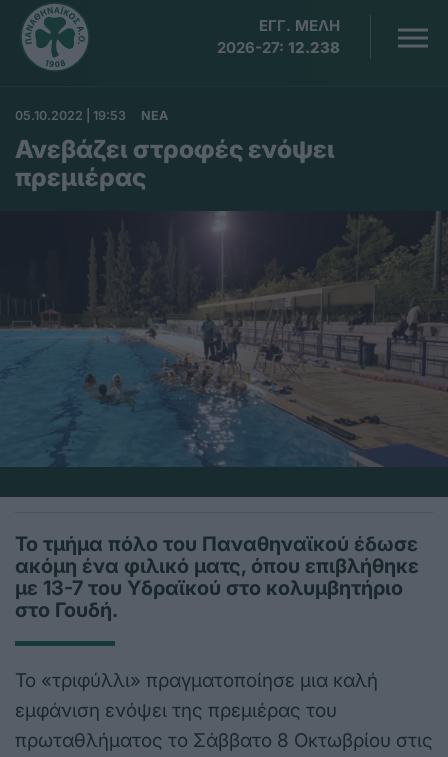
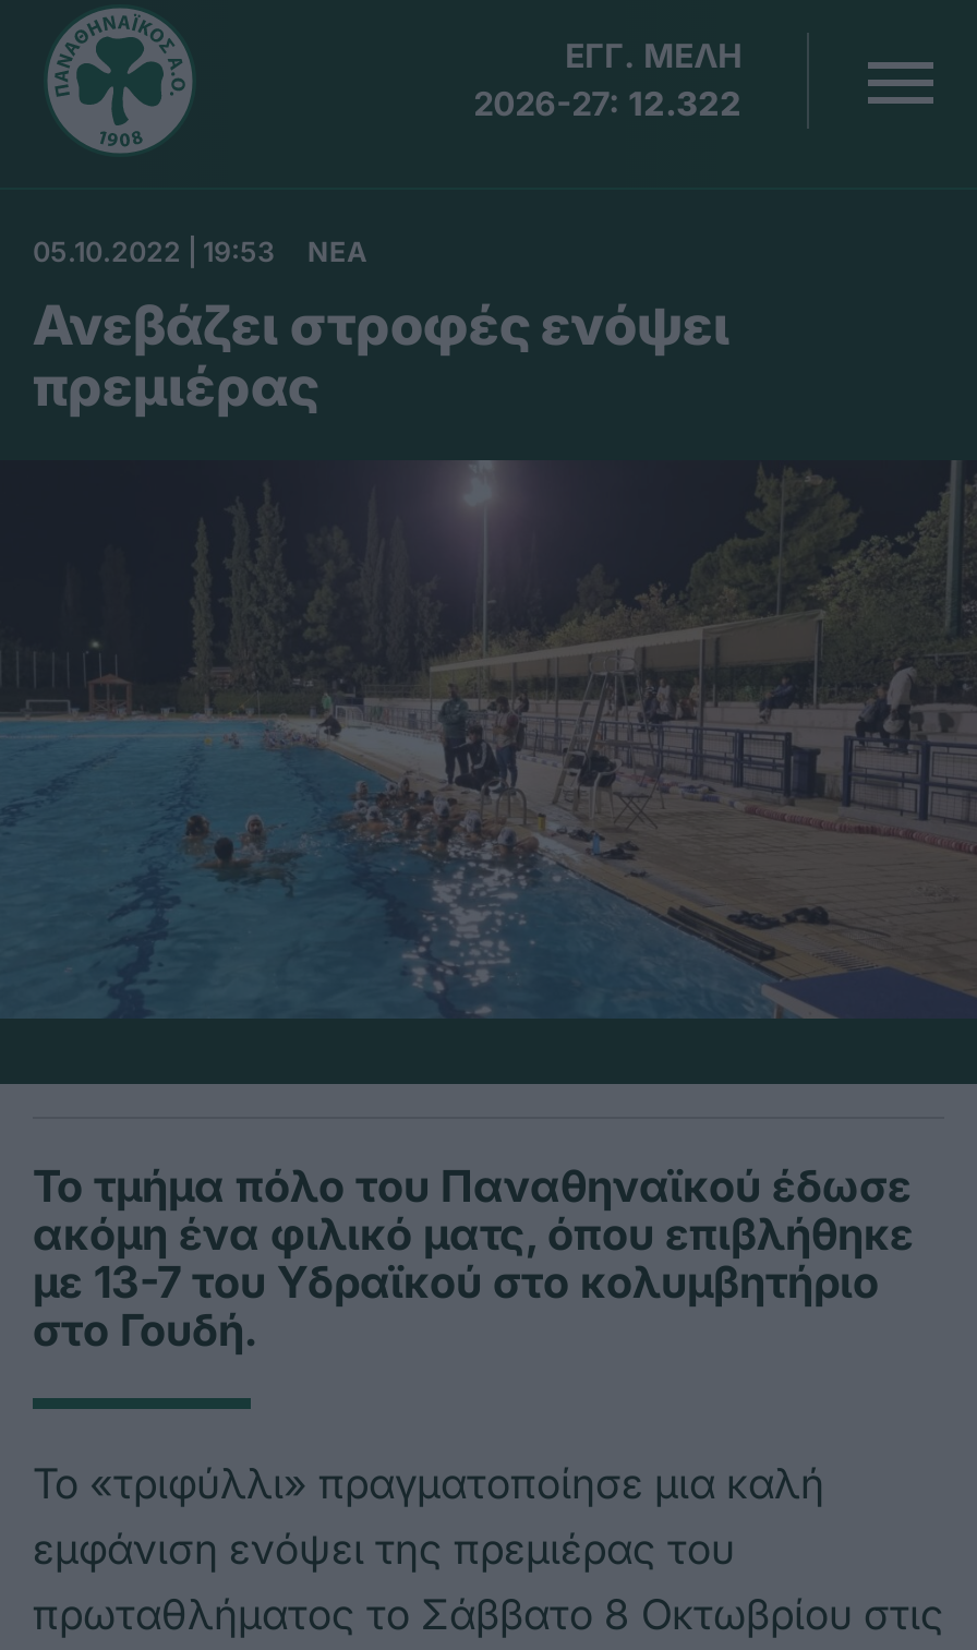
[217,38,340,57] 2026-27: 12.238 -> [473,83,742,124] 2026-27: 12.322

